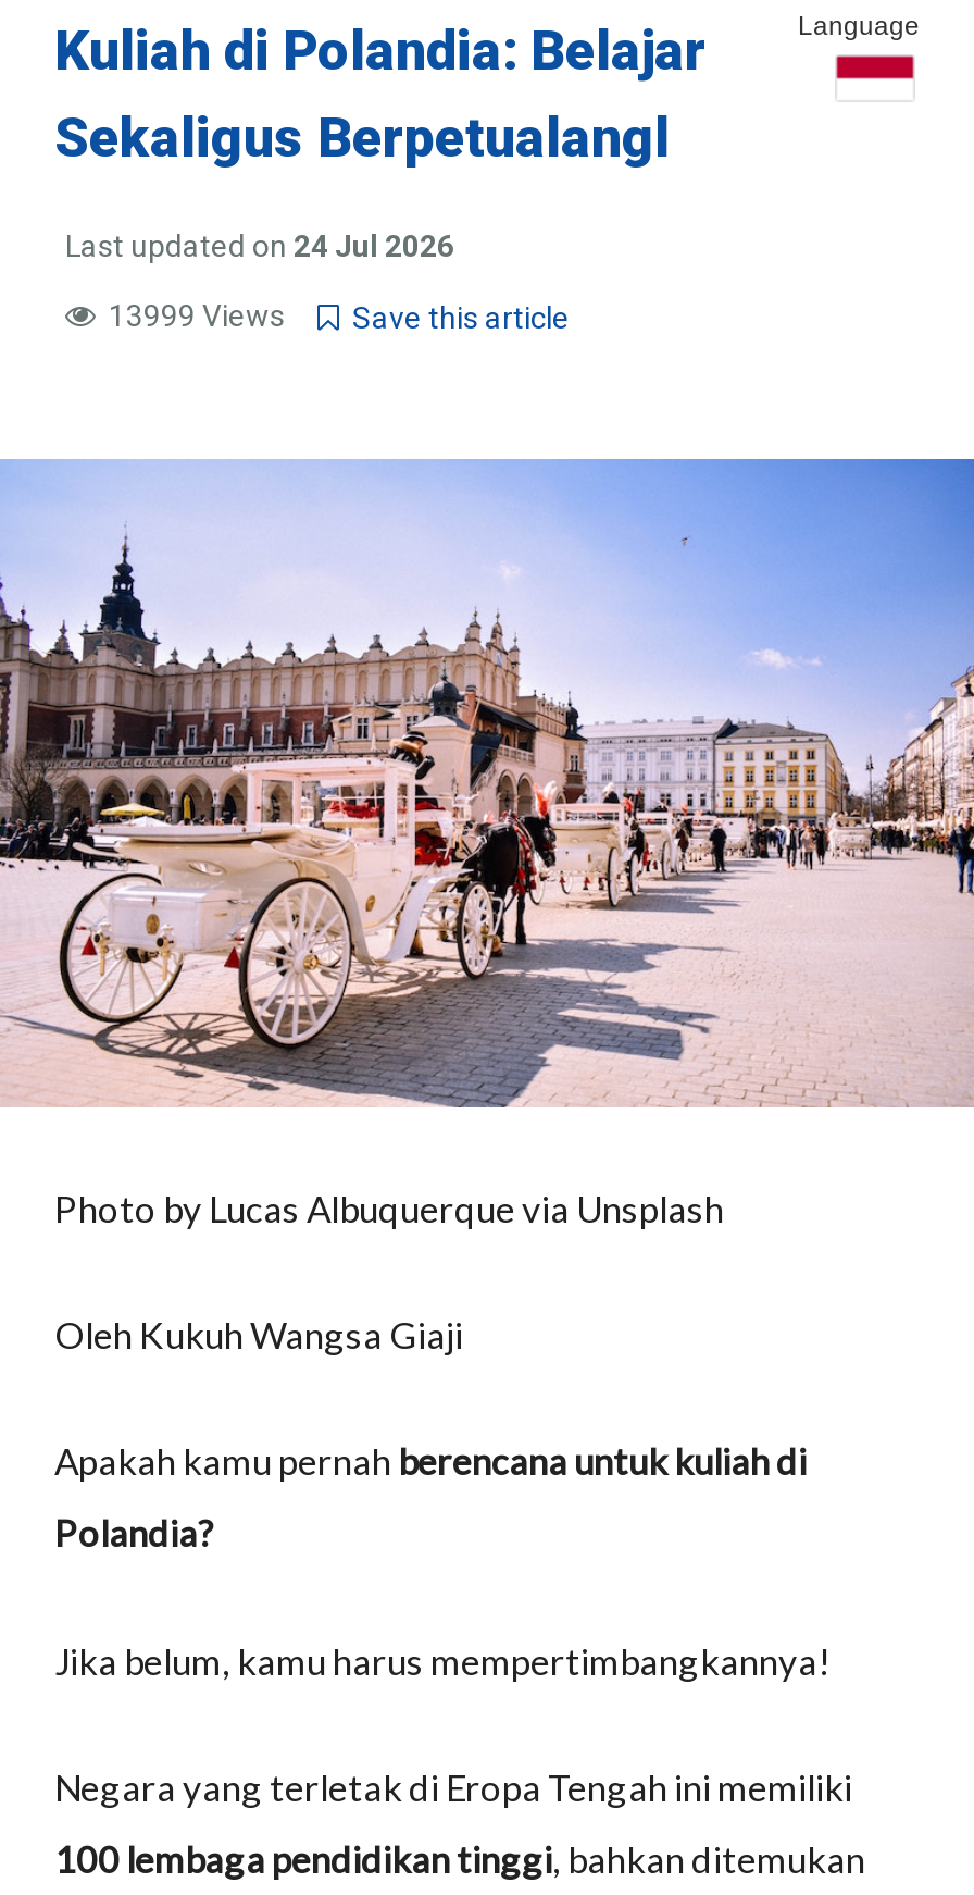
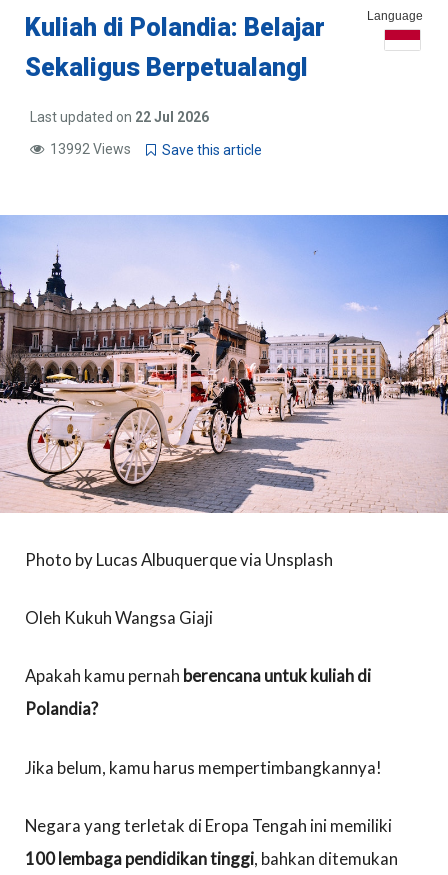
[65,228,454,262] Last updated on 24 Jul 2026 -> [30,109,209,125] Last updated on 22 Jul 2026
[96,297,570,335] 13999 Views Save this article -> [44,141,262,158] 13992 Views Save this article

